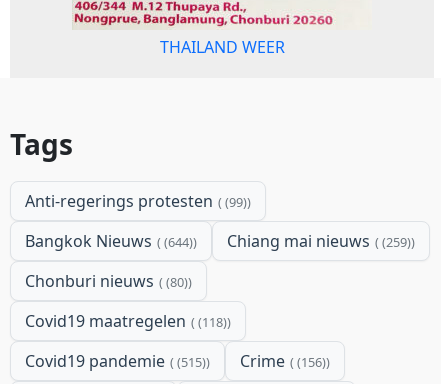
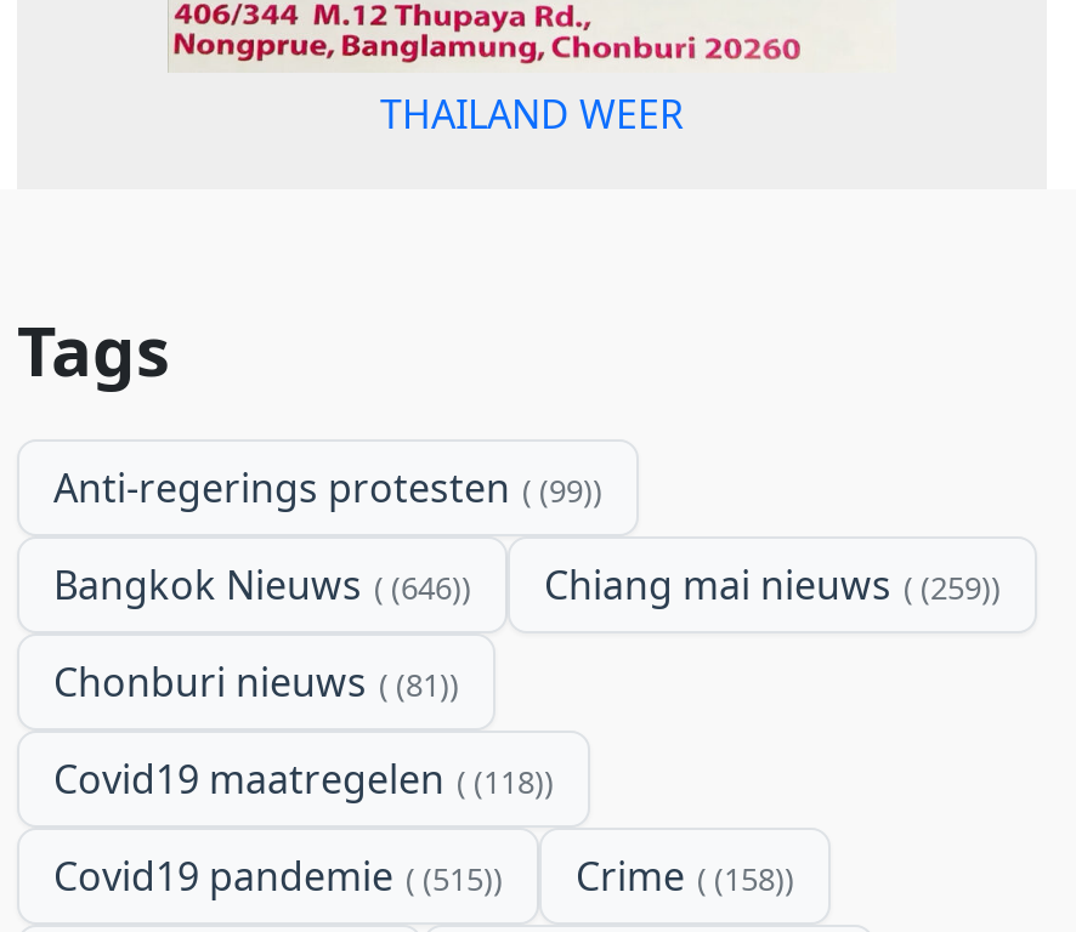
[25,230,193,252] Bangkok Nieuws (644) -> [53,559,461,612] Bangkok Nieuws (646)
[25,270,188,292] Chonburi nieuws (80) -> [53,656,449,709] Chonburi nieuws (81)
[25,350,326,372] Covid19 pandemie (515) Crime (156) -> [53,850,785,903] Covid19 pandemie (515) Crime (158)

